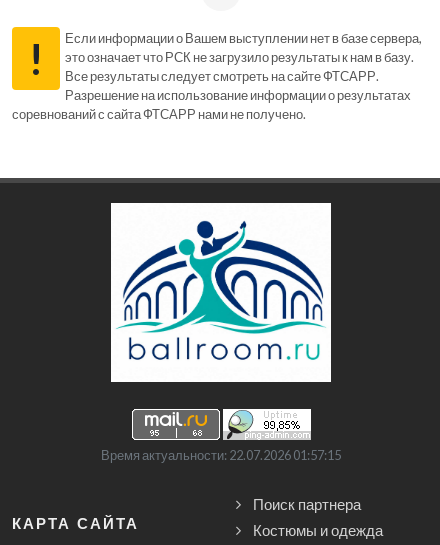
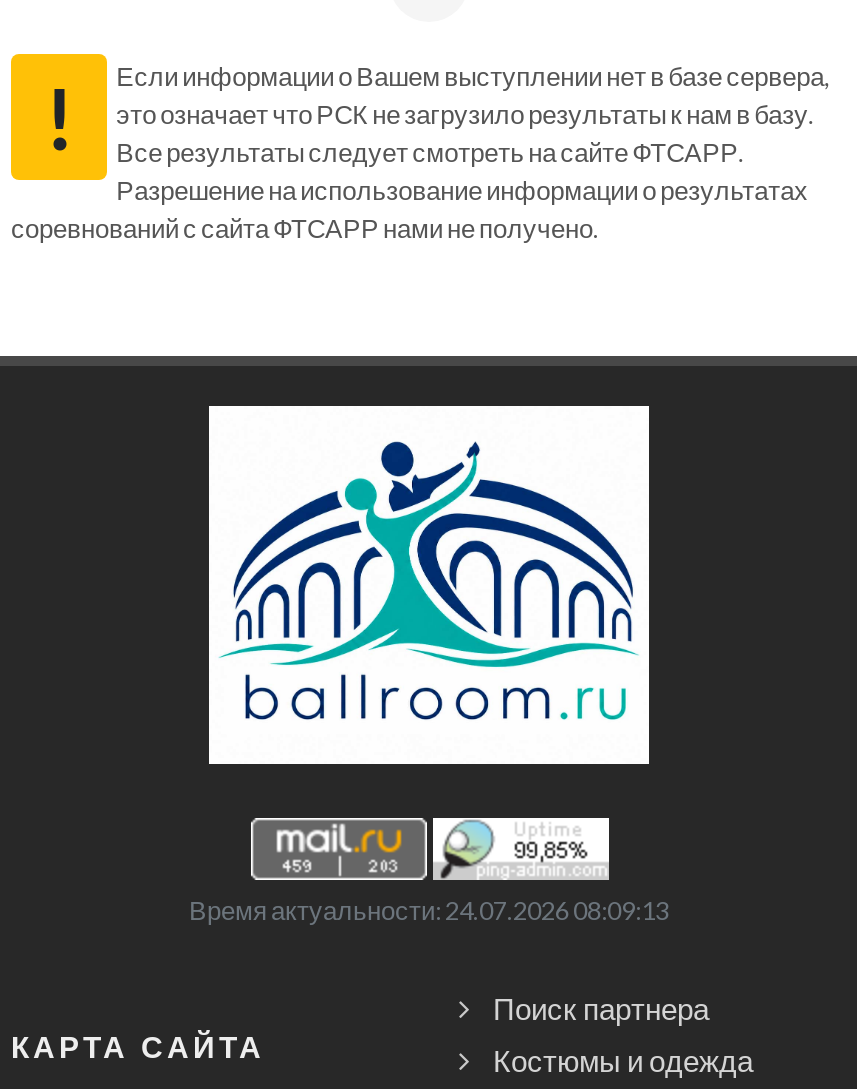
[101,447,341,463] Время актуальности: 22.07.2026 01:57:15 -> [189,894,669,926] Время актуальности: 24.07.2026 08:09:13

